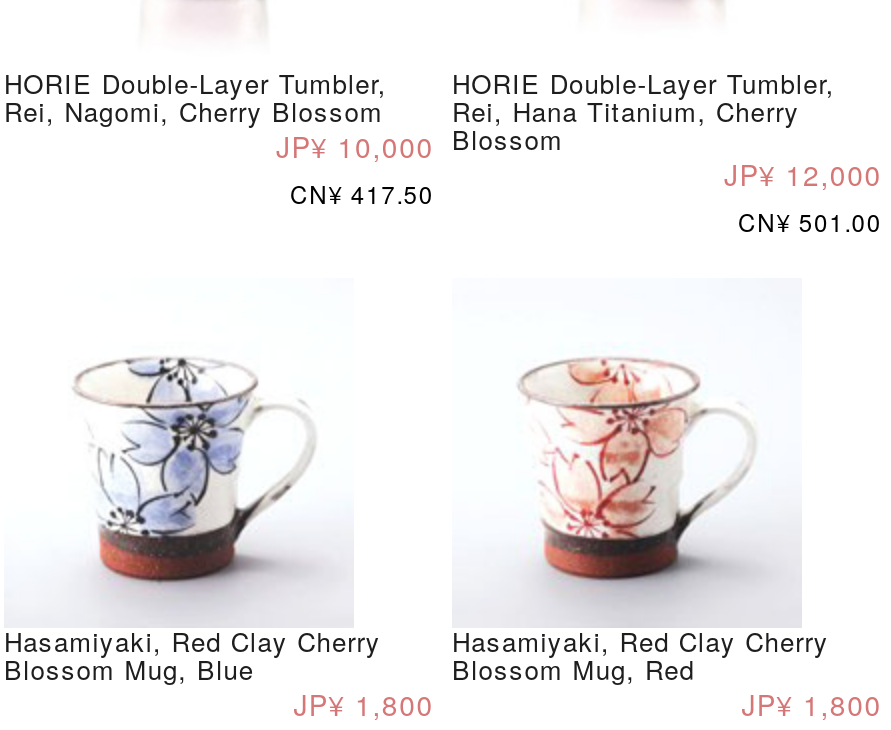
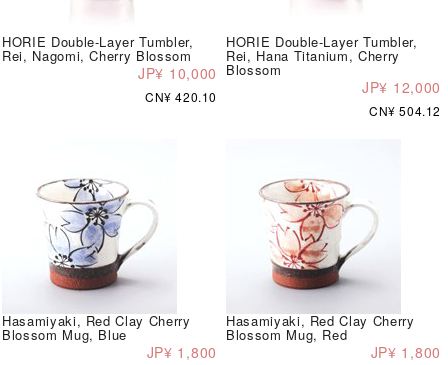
[290,175,434,209] CN¥ 417.50 -> [145,87,217,104] CN¥ 420.10
[738,203,882,237] CN¥ 501.00 -> [369,101,441,118] CN¥ 504.12

